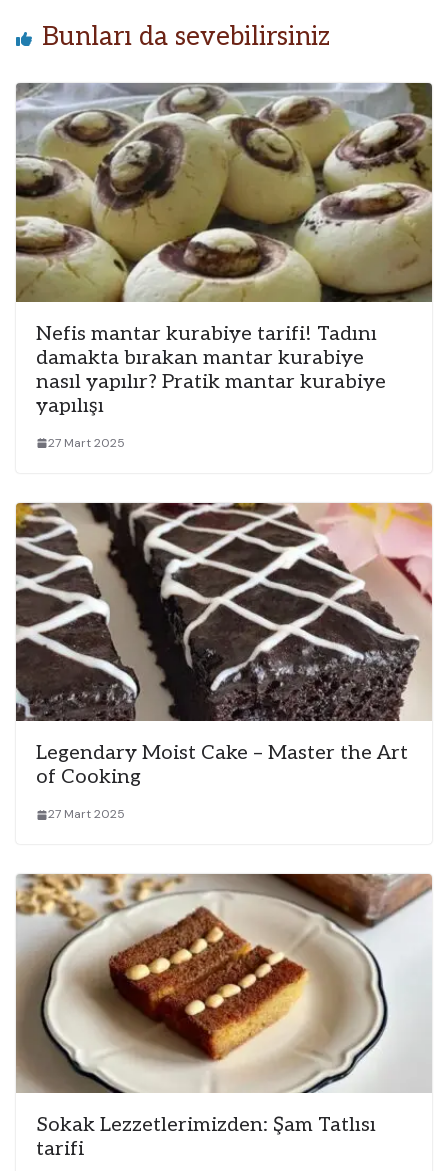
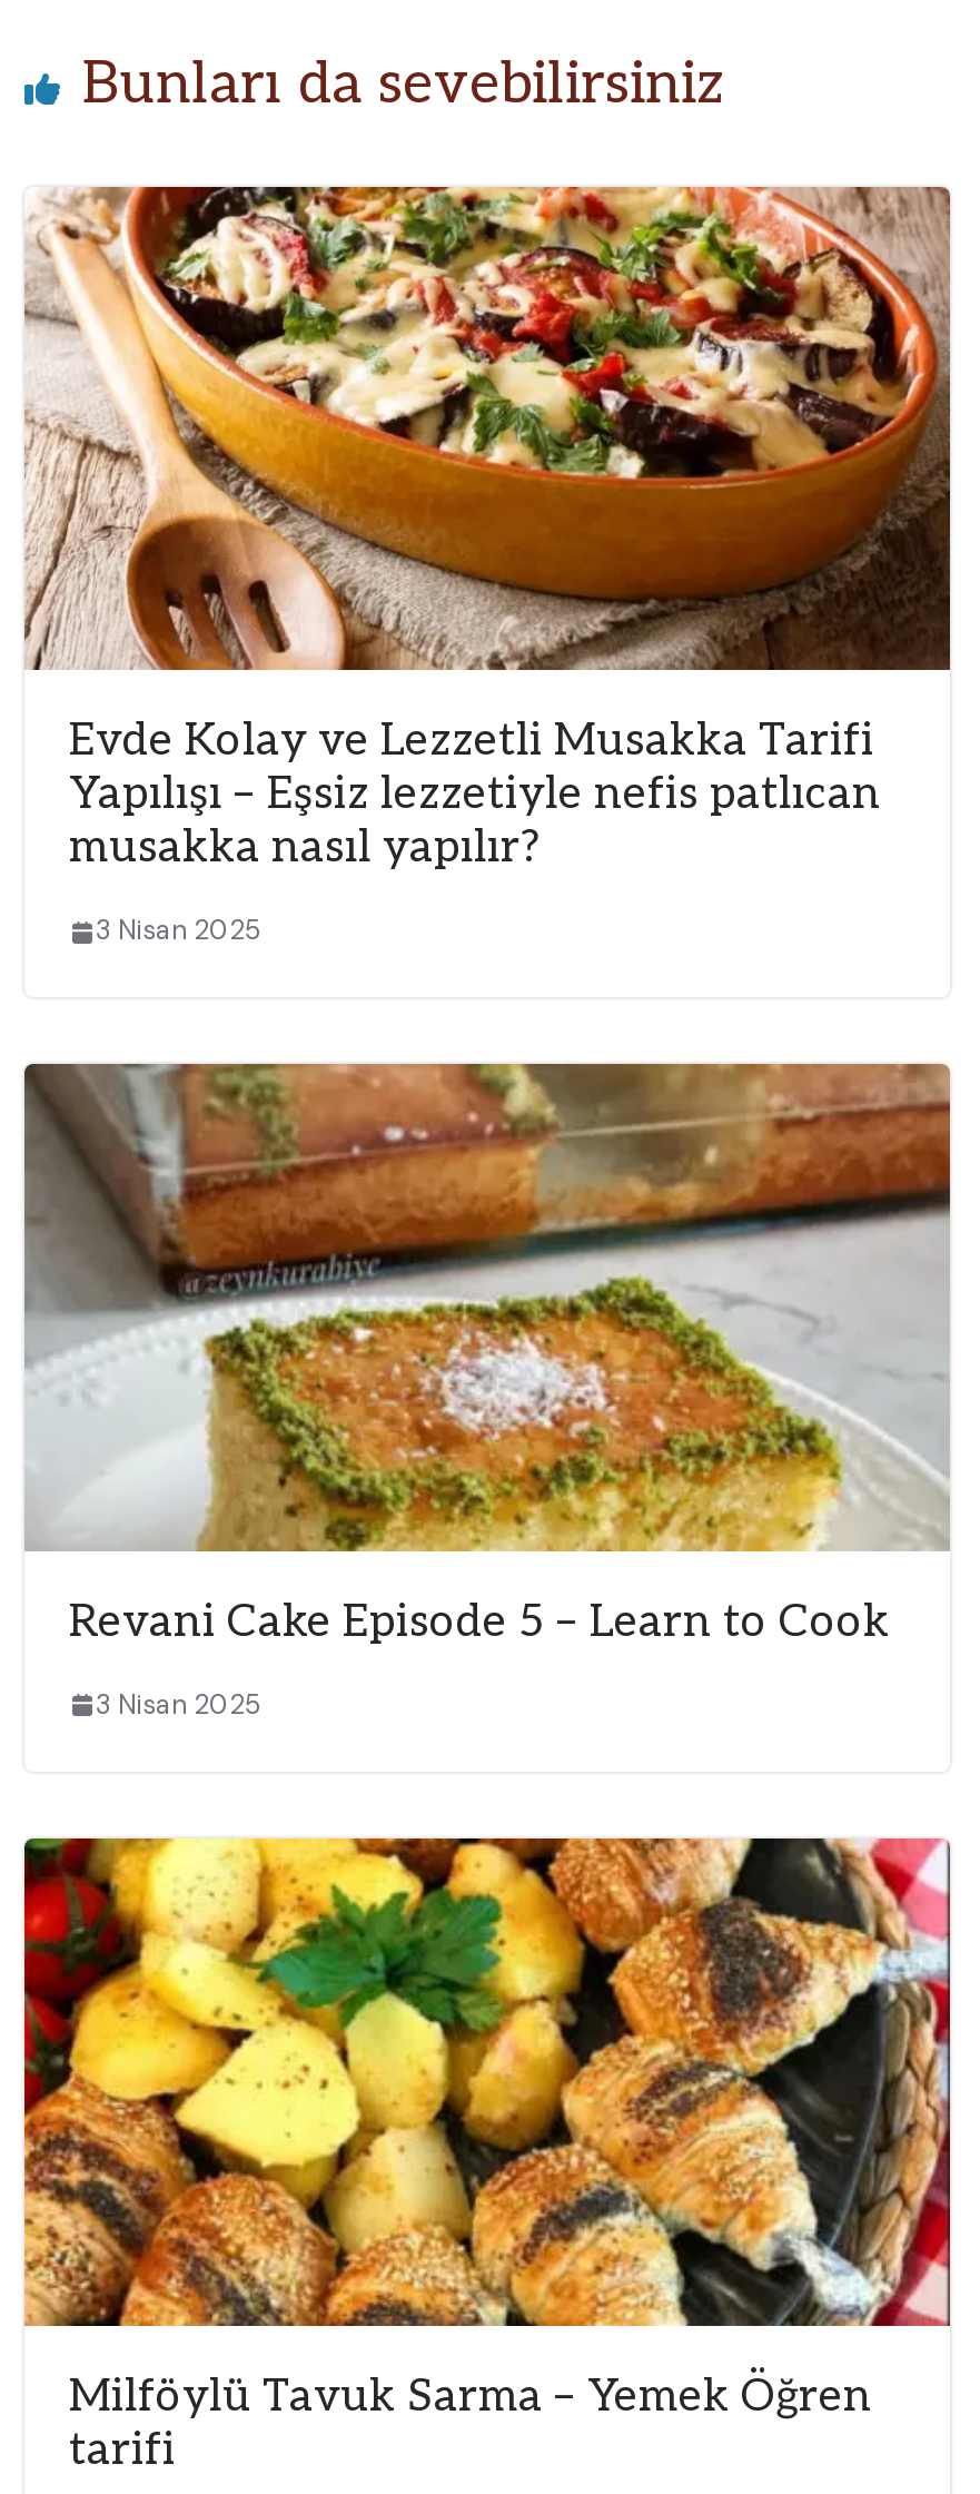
[15,82,432,418] [image] | Nefis mantar kurabiye tarifi! Tadını | damakta bırakan mantar kurabiye | nasıl yapılır? Pratik mantar kurabiye | yapılışı -> [24,185,950,875] [image] | Evde Kolay ve Lezzetli Musakka Tarifi | Yapılışı – Eşsiz lezzetiyle nefis patlıcan | musakka nasıl yapılır?
[48,435,125,451] 27 Mart 2025 -> [96,913,263,949] 3 Nisan 2025
[15,502,433,789] [image] | Legendary Moist Cake – Master the Art | of Cooking -> [24,1062,952,1649] [image] | Revani Cake Episode 5 – Learn to Cook
[48,806,125,822] 27 Mart 2025 -> [96,1687,263,1722] 3 Nisan 2025
[15,873,432,1137] [image] | Sokak Lezzetlerimizden: Şam Tatlısı -> [22,1836,952,2423] [image] | Milföylü Tavuk Sarma – Yemek Öğren

